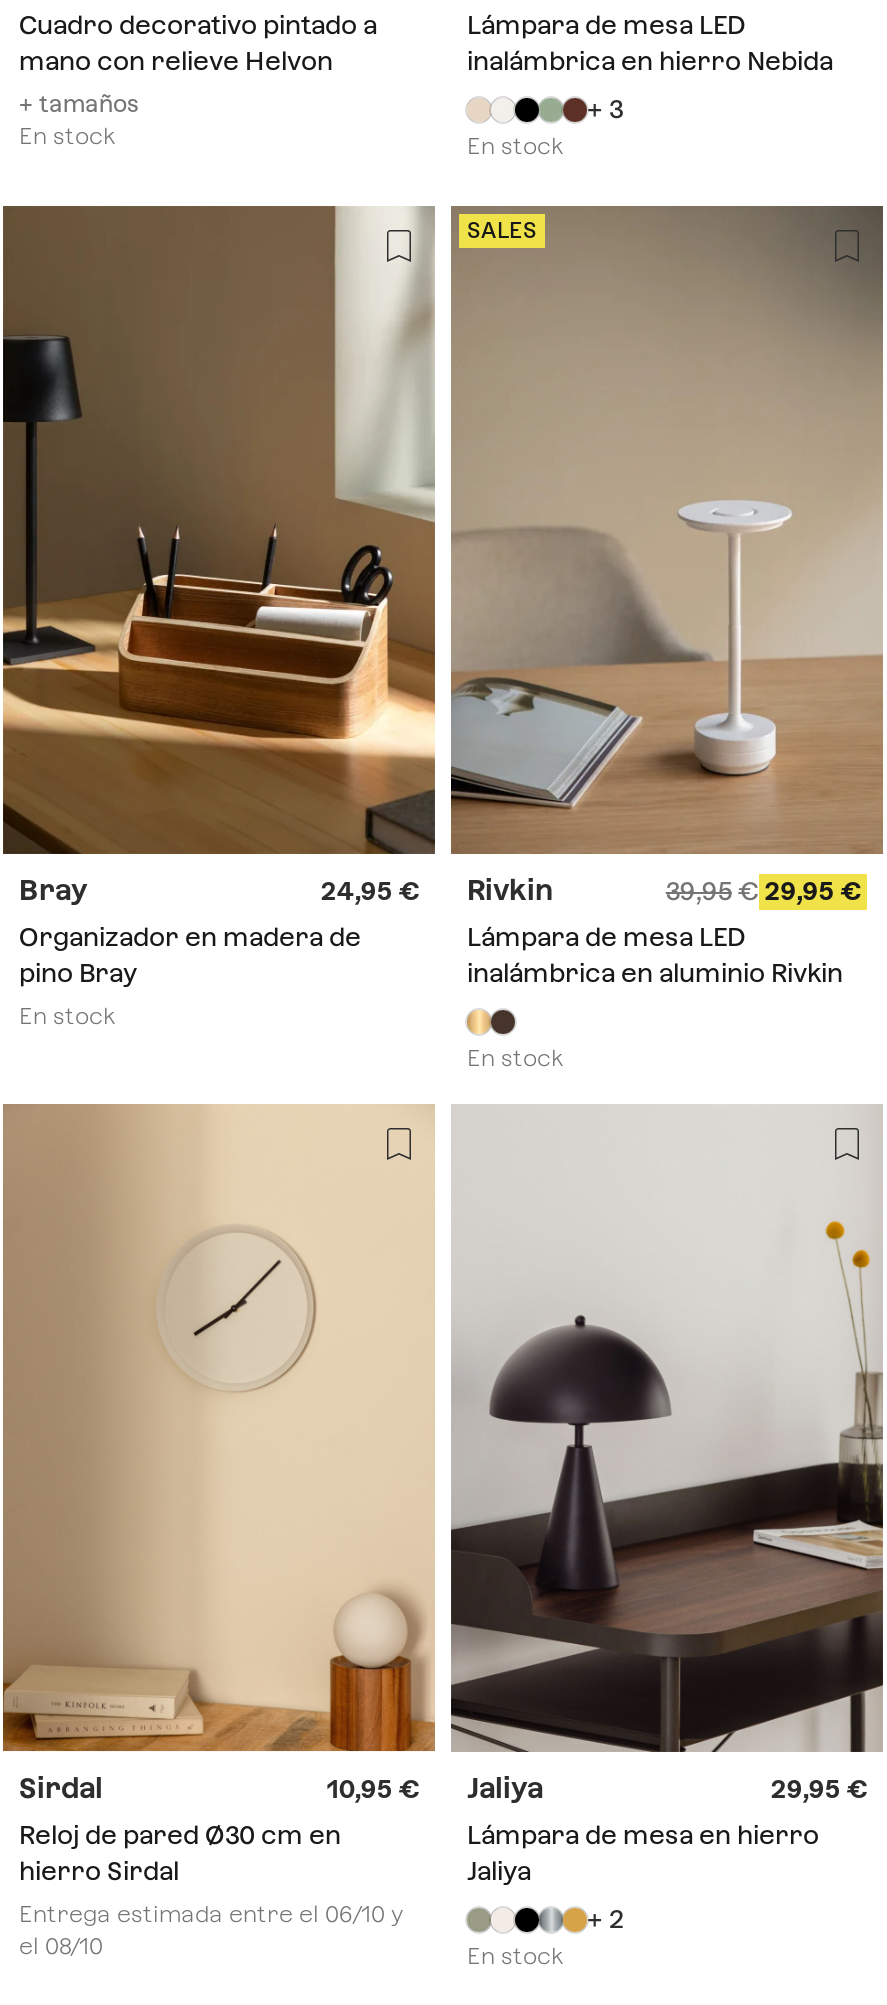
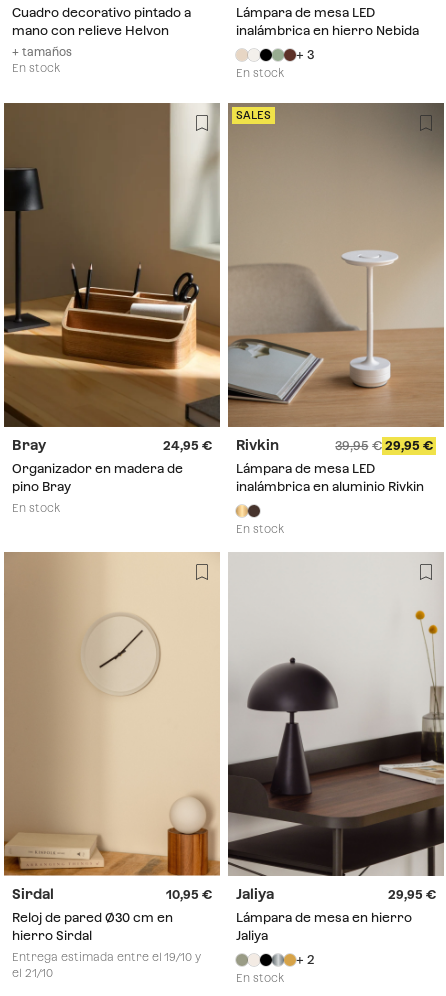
[19,1900,403,1928] Entrega estimada entre el 06/10 y -> [12,950,201,964] Entrega estimada entre el 19/10 y
[19,1932,103,1960] el 08/10 -> [12,966,53,980] el 21/10

